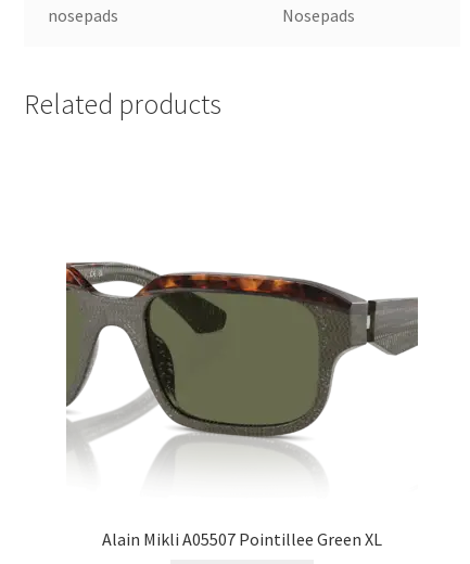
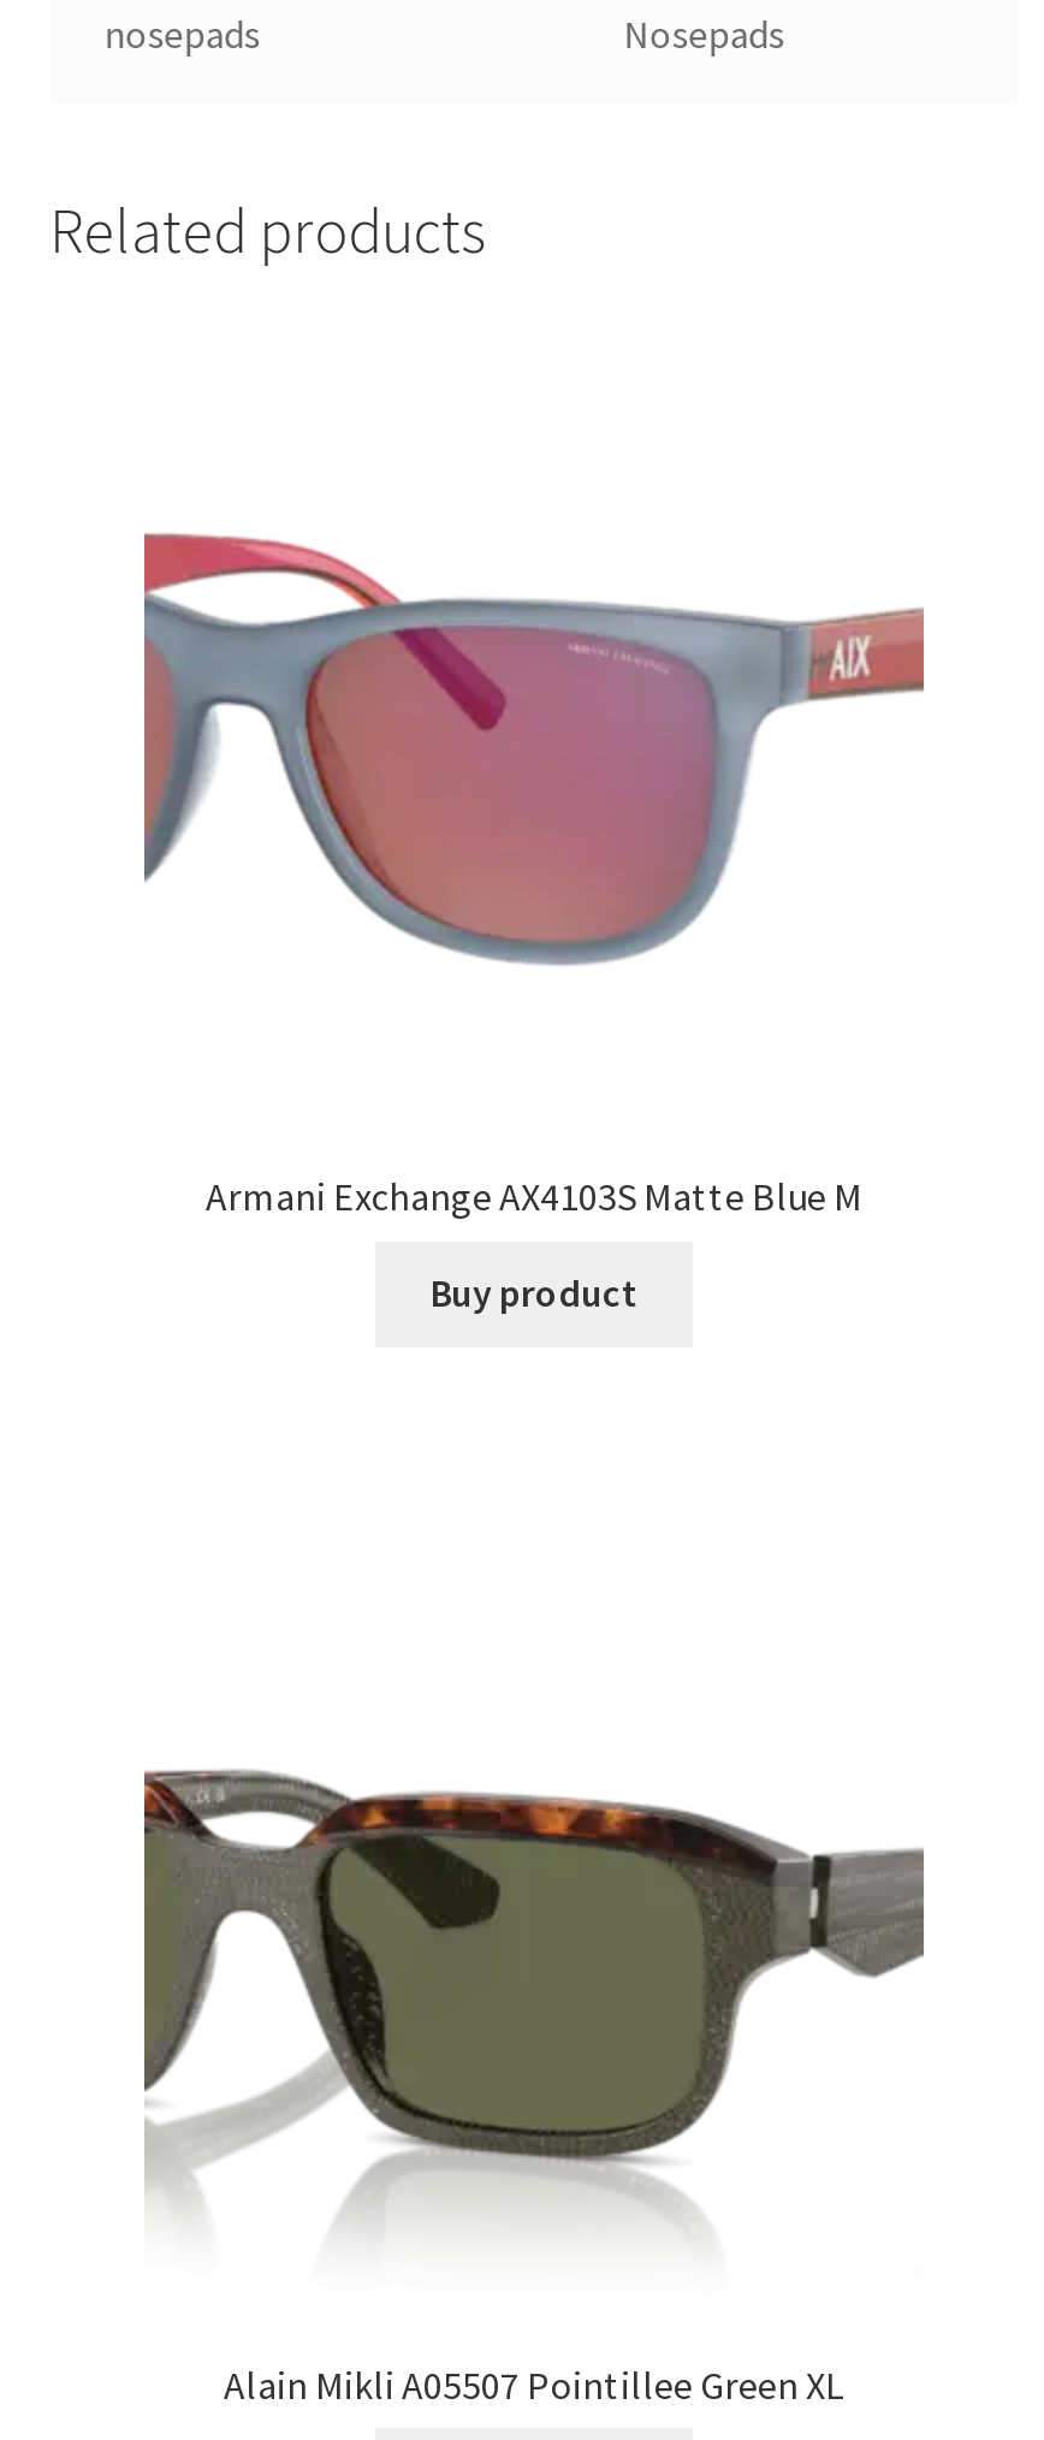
none -> [142,532,926,967] [image]
none -> [206,1172,862,1317] Armani Exchange AX4103S Matte Blue M | Buy product

